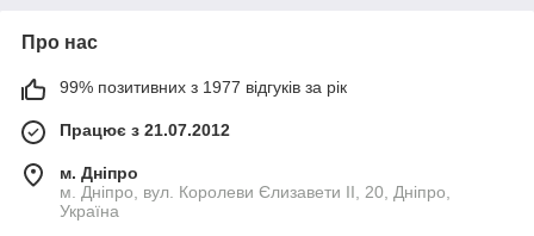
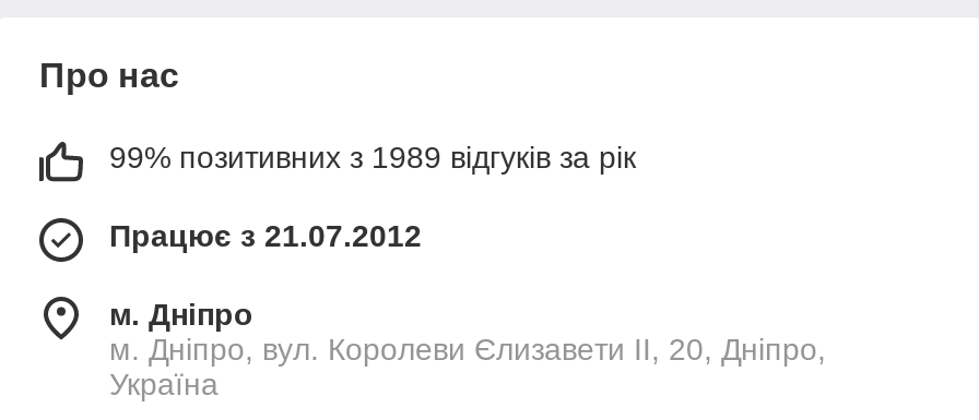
[60,77,347,96] 99% позитивних з 1977 відгуків за рік -> [109,139,636,174] 99% позитивних з 1989 відгуків за рік

